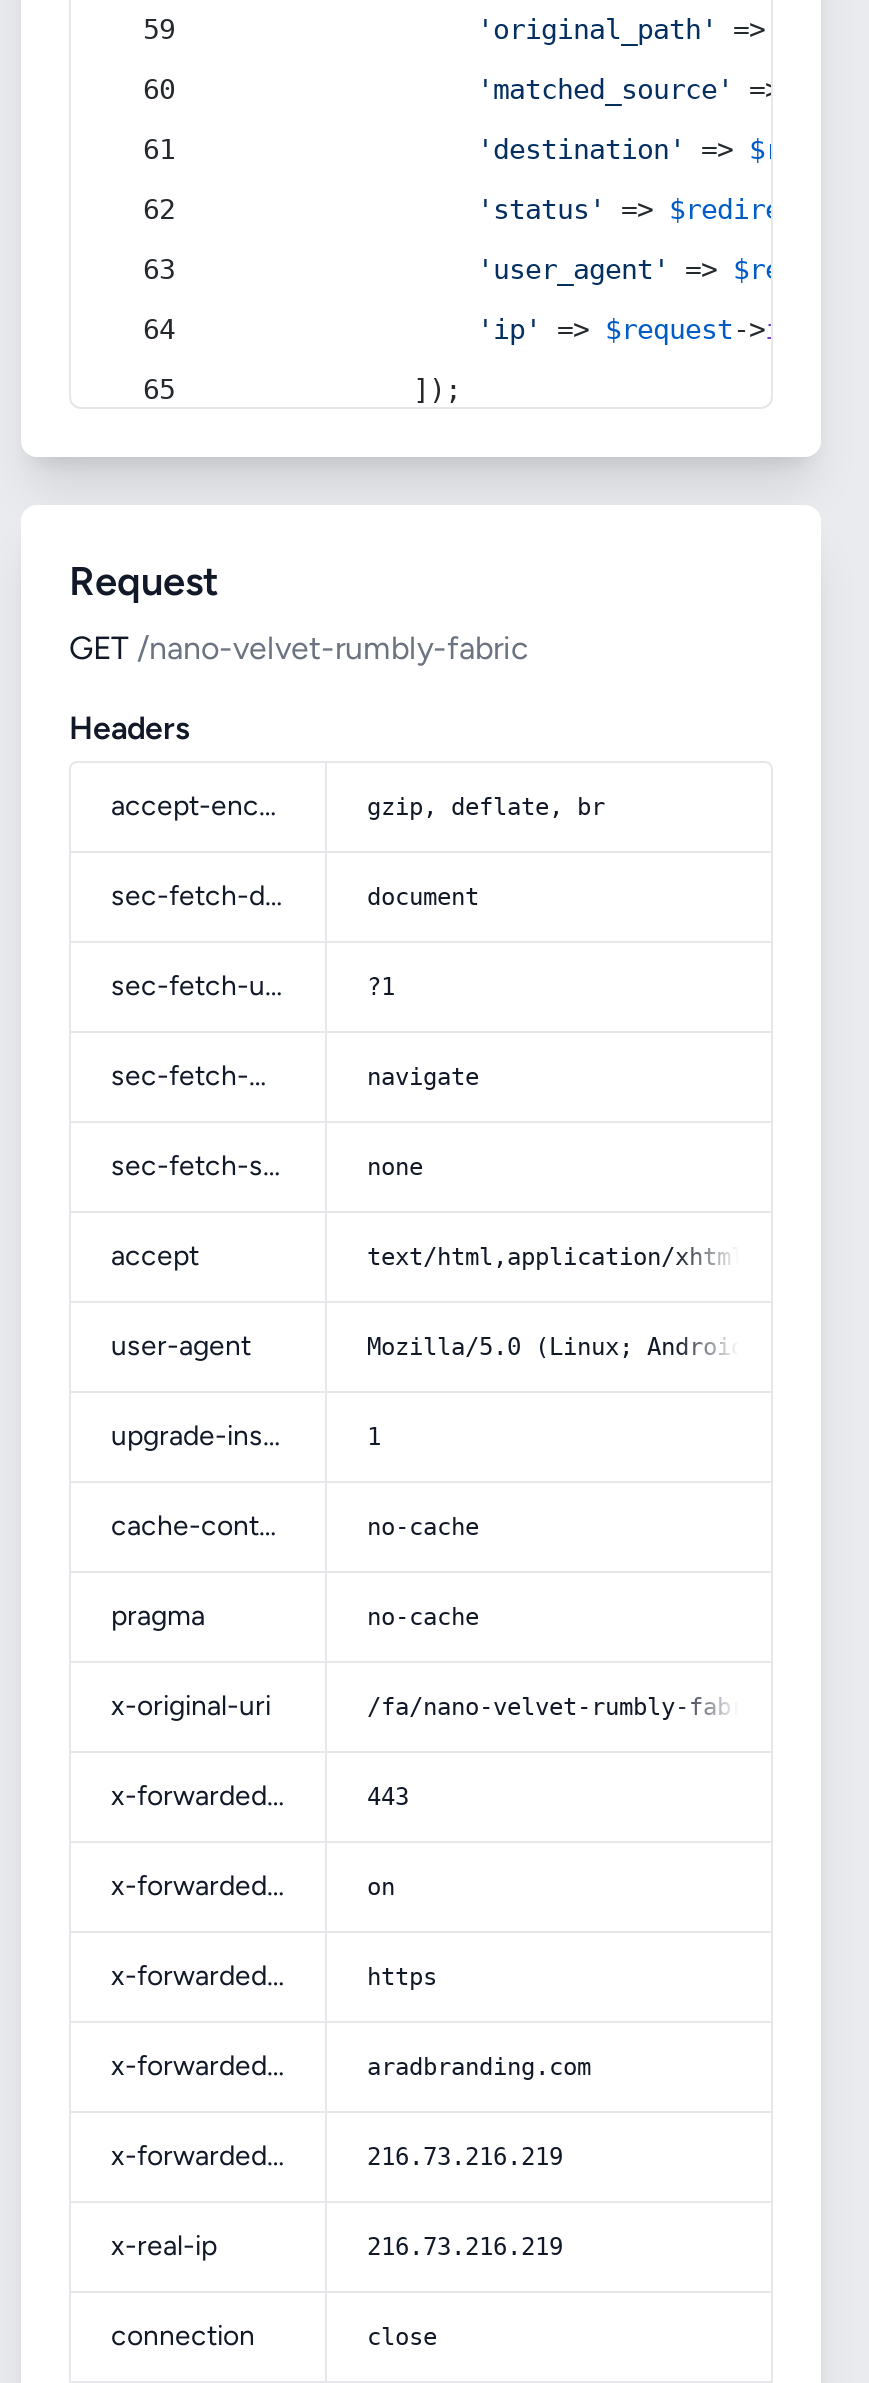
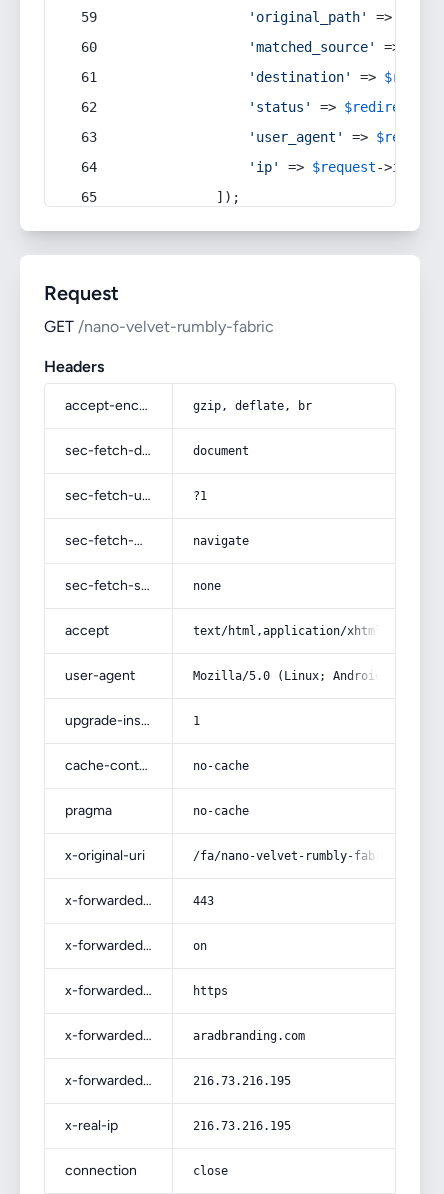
[367,2143,563,2171] 216.73.216.219 -> [193,1074,291,1088] 216.73.216.195
[367,2233,563,2261] 216.73.216.219 -> [193,1119,291,1133] 216.73.216.195

